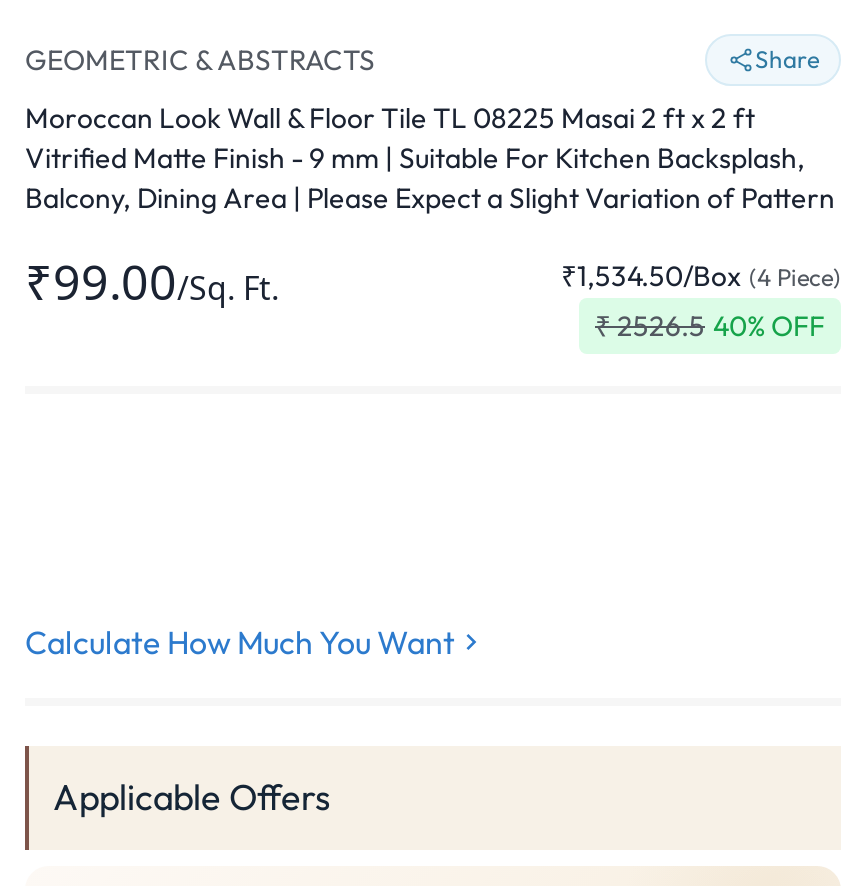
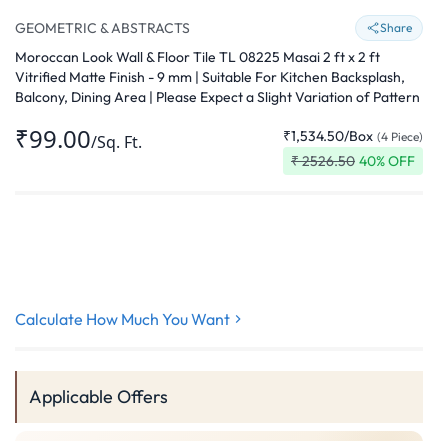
[595,308,825,344] ₹2526.5 40% OFF -> [291,152,415,170] ₹2526.50 40% OFF

